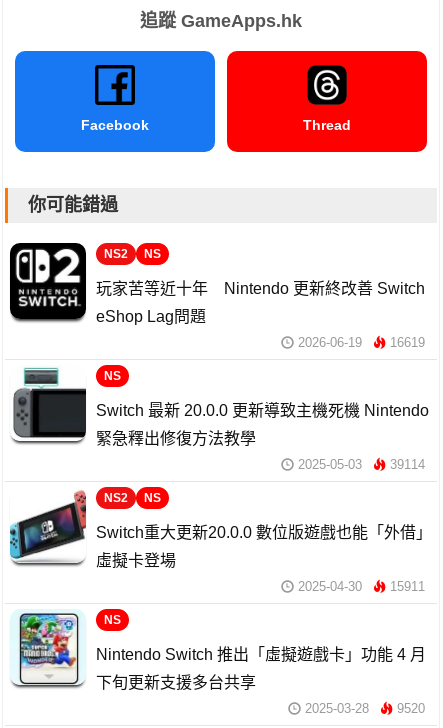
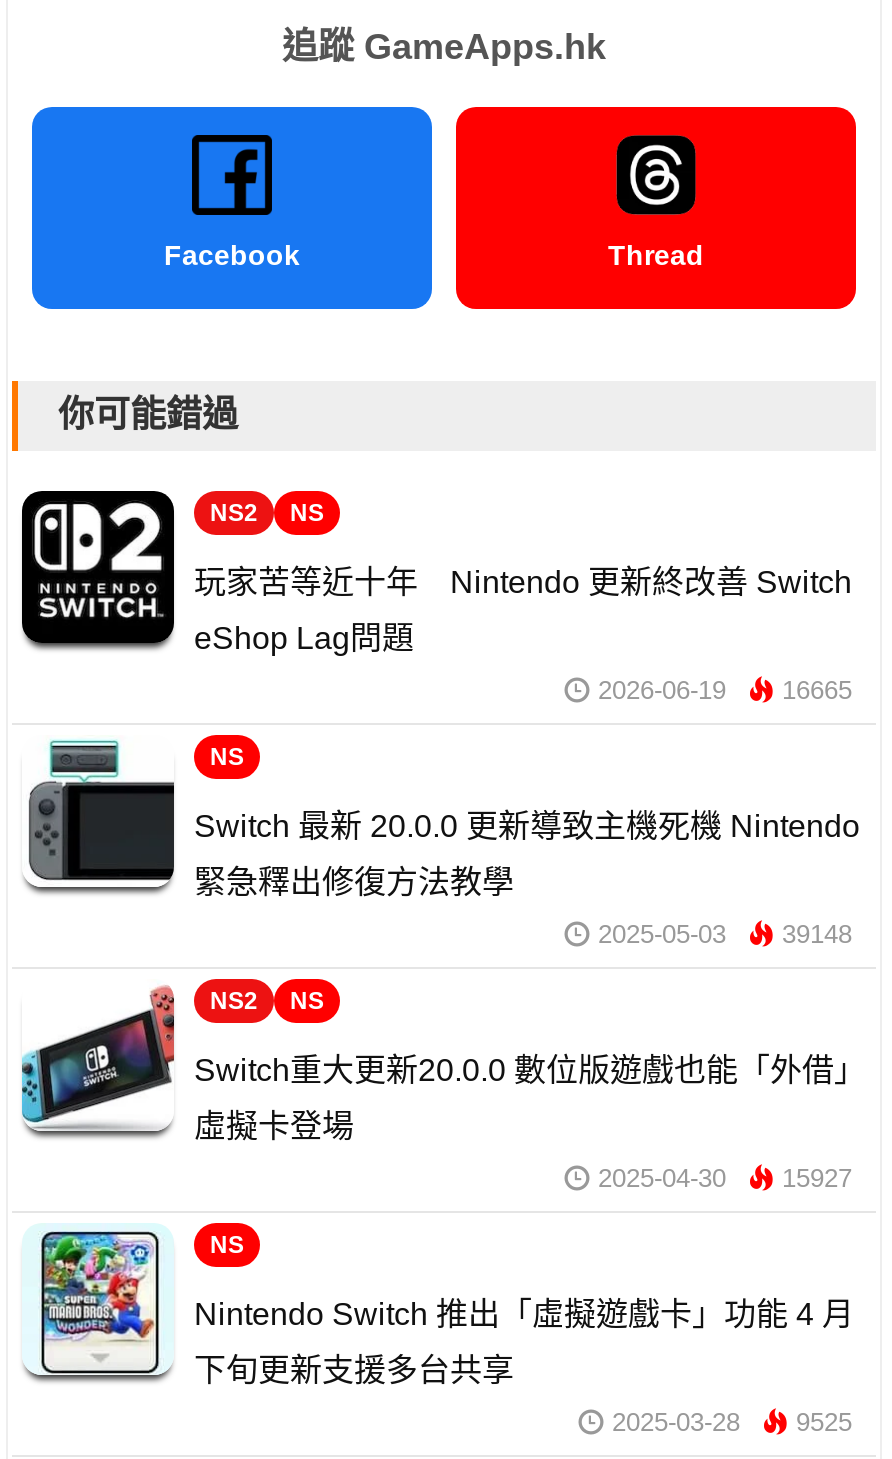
[298,335,425,350] 2026-06-19 16619 -> [598,674,852,704] 2026-06-19 16665
[298,457,425,472] 2025-05-03 39114 -> [598,918,852,948] 2025-05-03 39148
[298,579,425,594] 2025-04-30 15911 -> [598,1162,852,1192] 2025-04-30 15927
[305,701,425,716] 2025-03-28 9520 -> [612,1406,852,1436] 2025-03-28 9525

